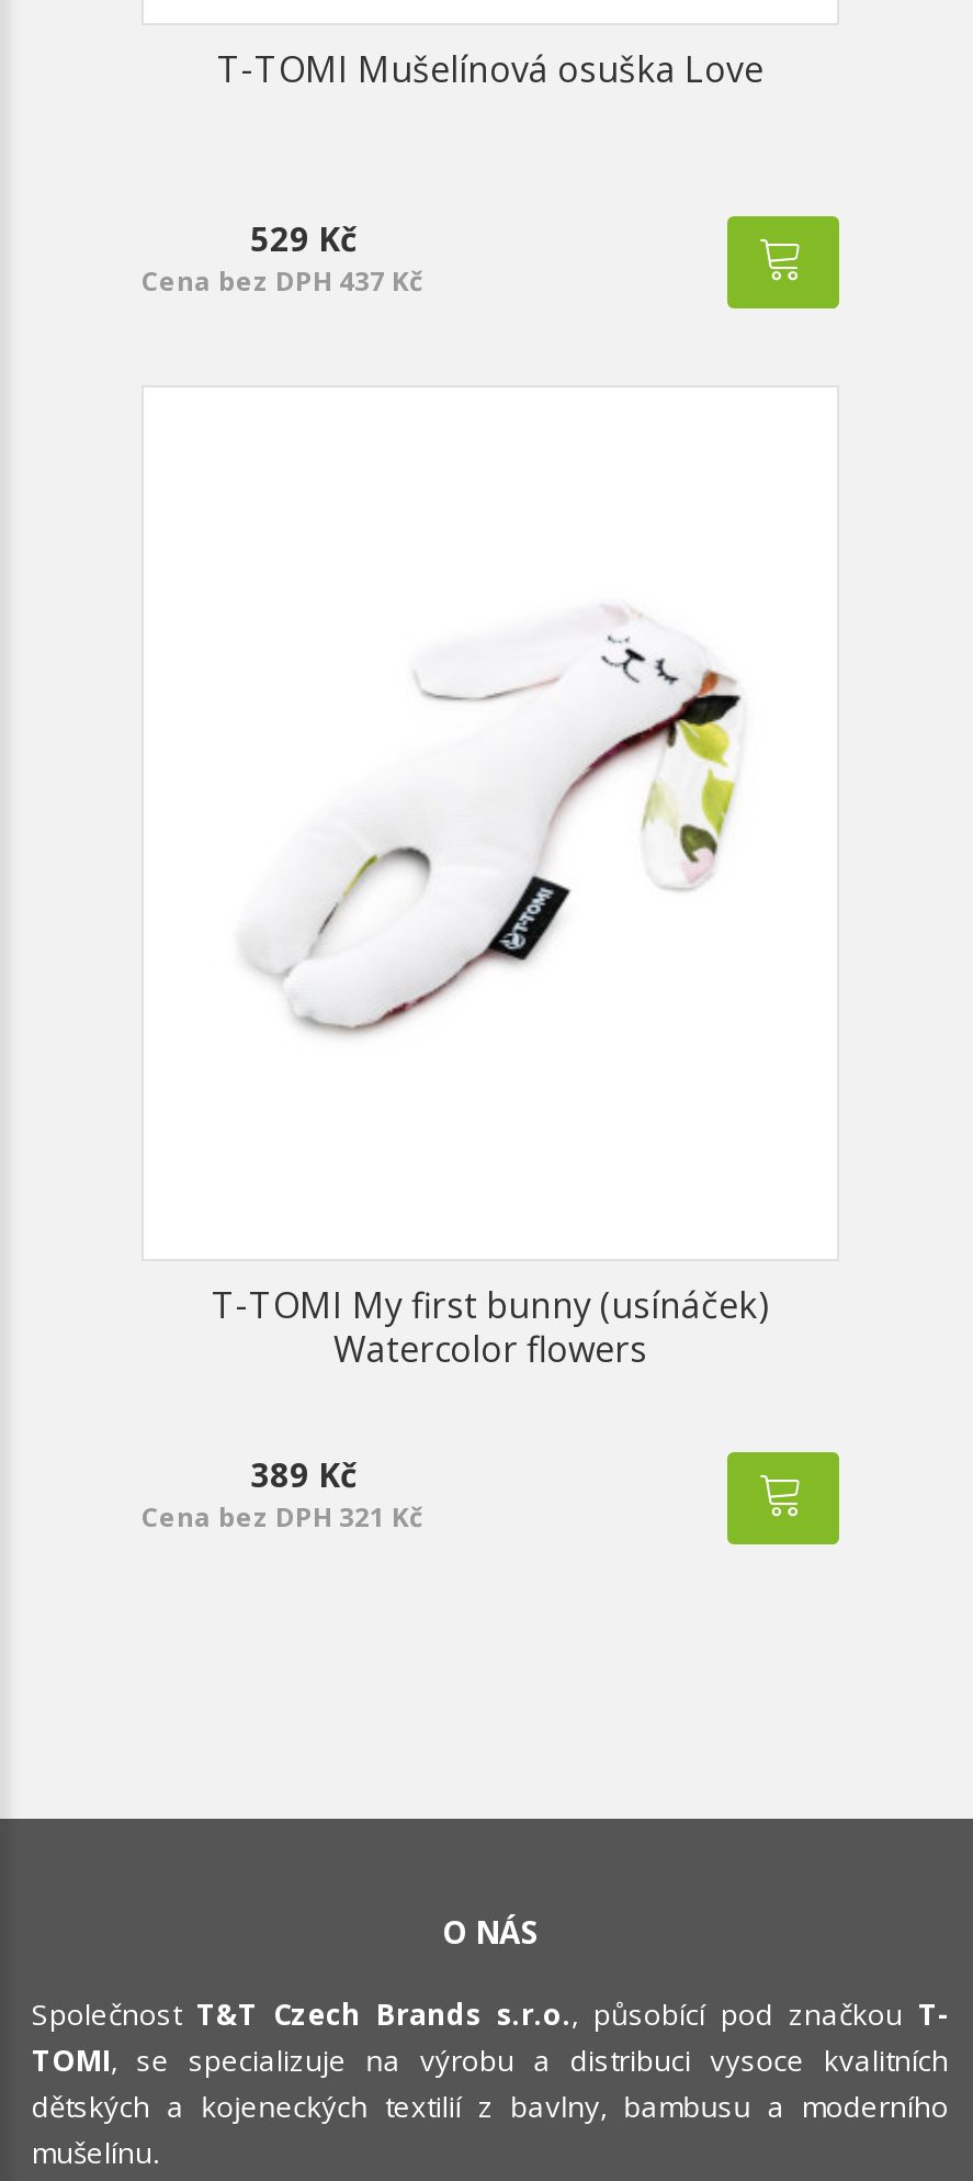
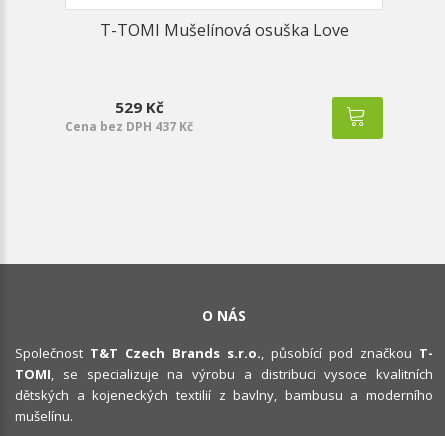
[242,605,743,1037] [image] -> none
[142,1280,769,1534] T-TOMI My first bunny (usínáček) | Watercolor flowers | 389 Kč | Cena bez DPH 321 Kč -> none

